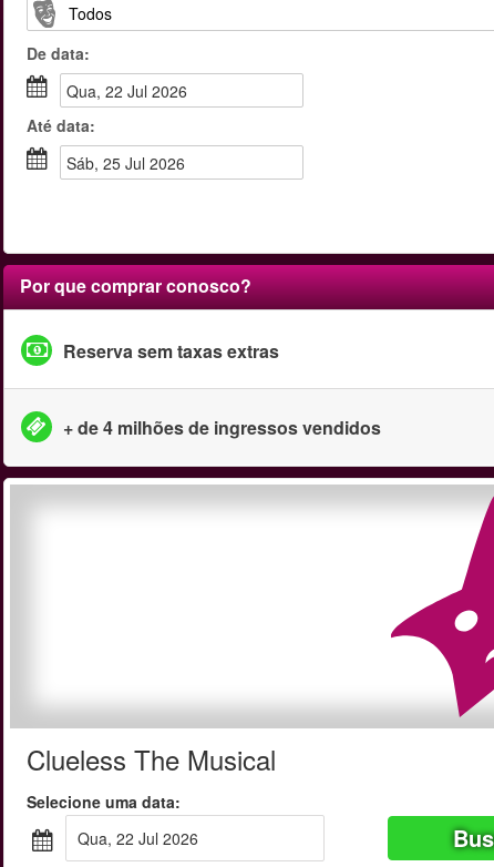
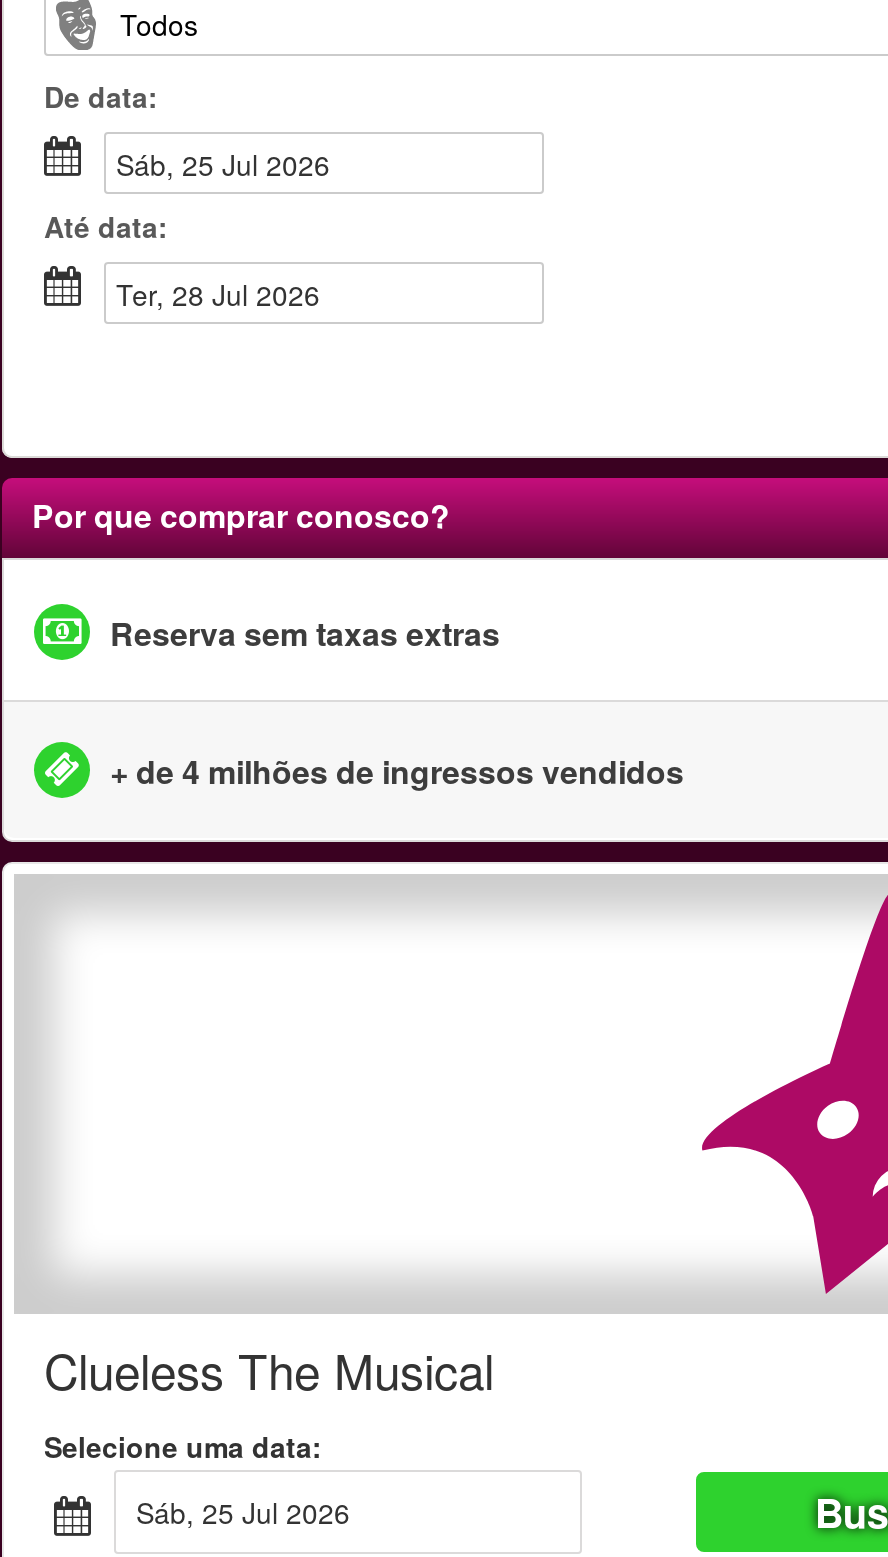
[79,80,187,102] qua, 22 Jul 2026 -> [134,144,330,184] sáb, 25 Jul 2026
[76,152,185,174] sáb, 25 Jul 2026 -> [132,274,320,314] ter, 28 Jul 2026
[90,827,198,849] qua, 22 Jul 2026 -> [154,1492,350,1532] sáb, 25 Jul 2026

